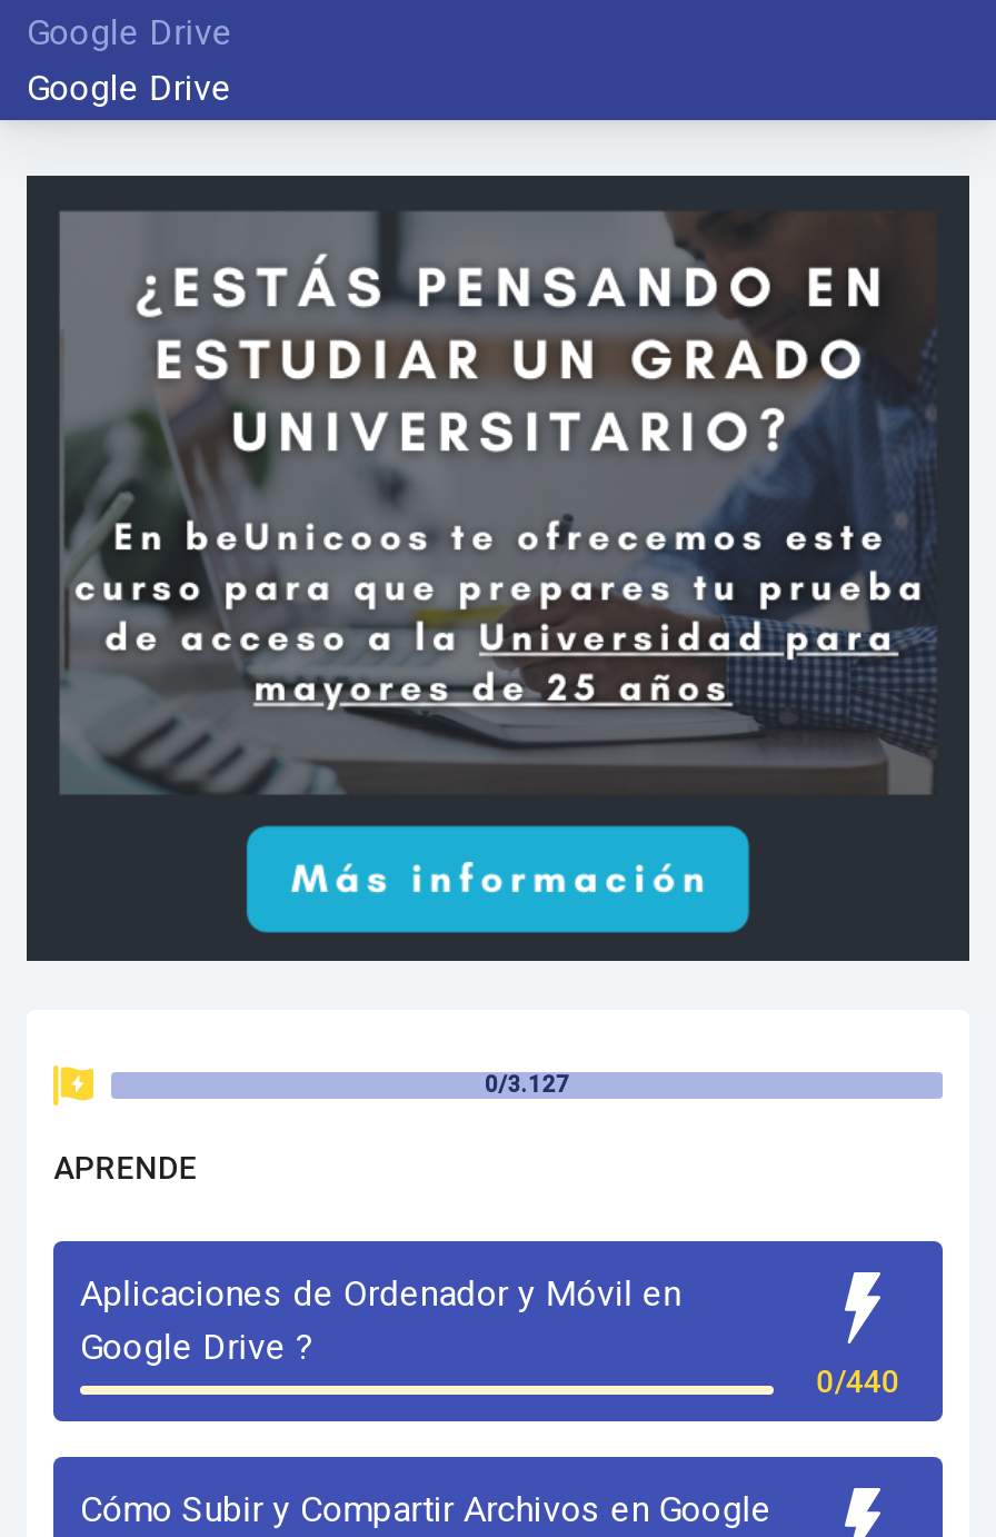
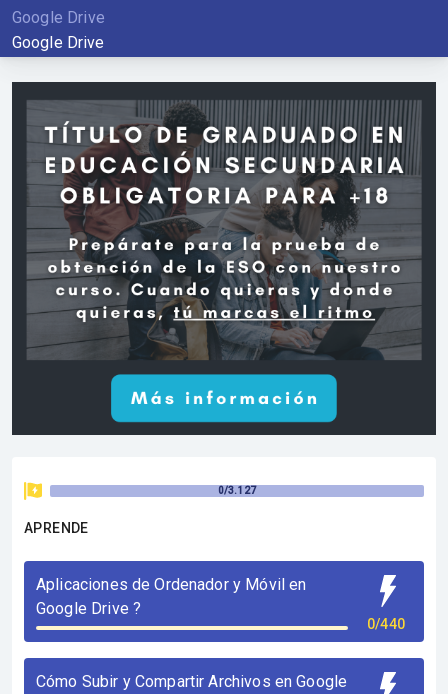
[62,211,936,794] [image] -> [29,99,422,360] [image]

